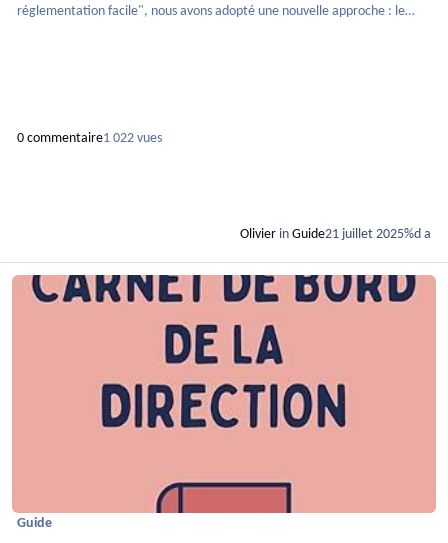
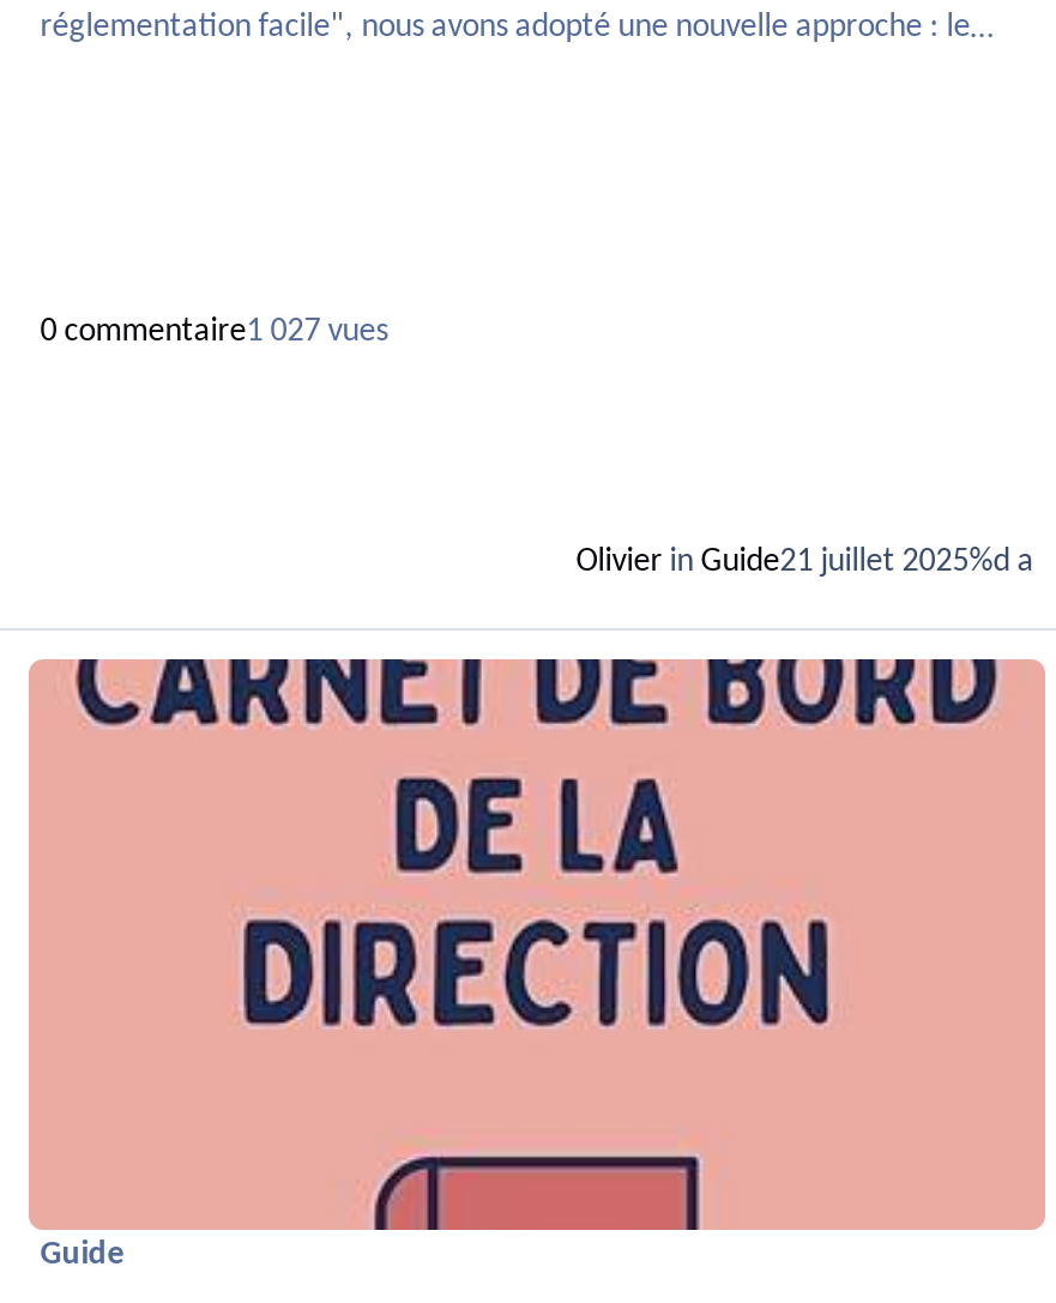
[17,131,162,146] 0 commentaire1 022 vues -> [40,315,388,351] 0 commentaire1 027 vues

